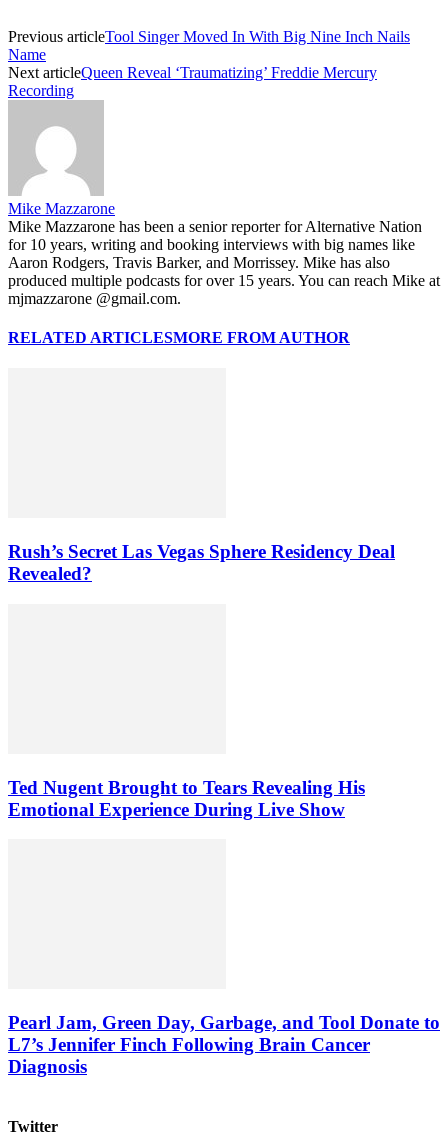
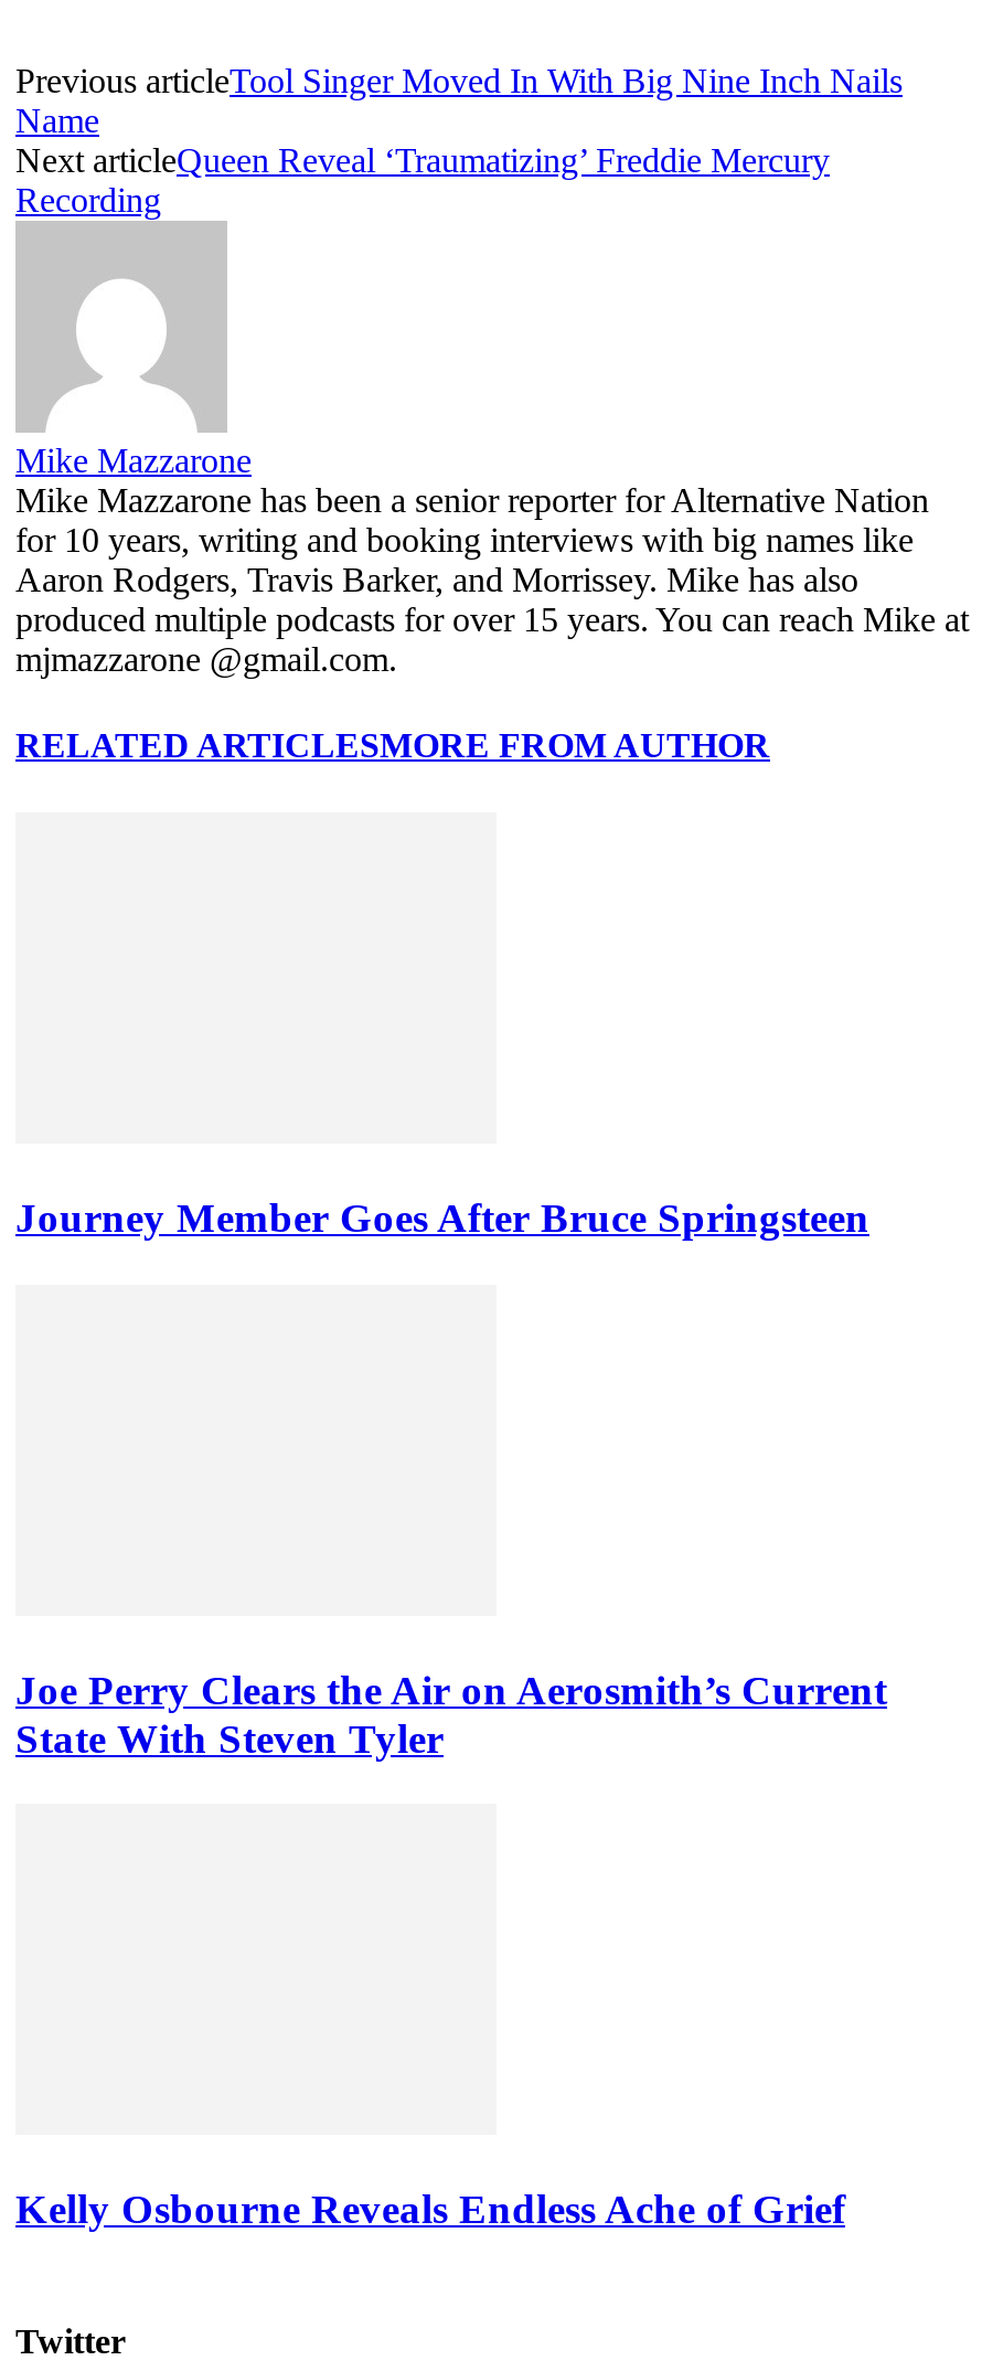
[8,541,395,584] Rush’s Secret Las Vegas Sphere Residency Deal | Revealed? -> [15,1195,869,1241] Journey Member Goes After Bruce Springsteen
[8,776,365,819] Ted Nugent Brought to Tears Revealing His | Emotional Experience During Live Show -> [15,1666,887,1761] Joe Perry Clears the Air on Aerosmith’s Current | State With Steven Tyler
[8,1012,440,1077] Pearl Jam, Green Day, Garbage, and Tool Donate to | L7’s Jennifer Finch Following Brain Cancer | Diagnosis -> [15,2185,845,2232] Kelly Osbourne Reveals Endless Ache of Grief

